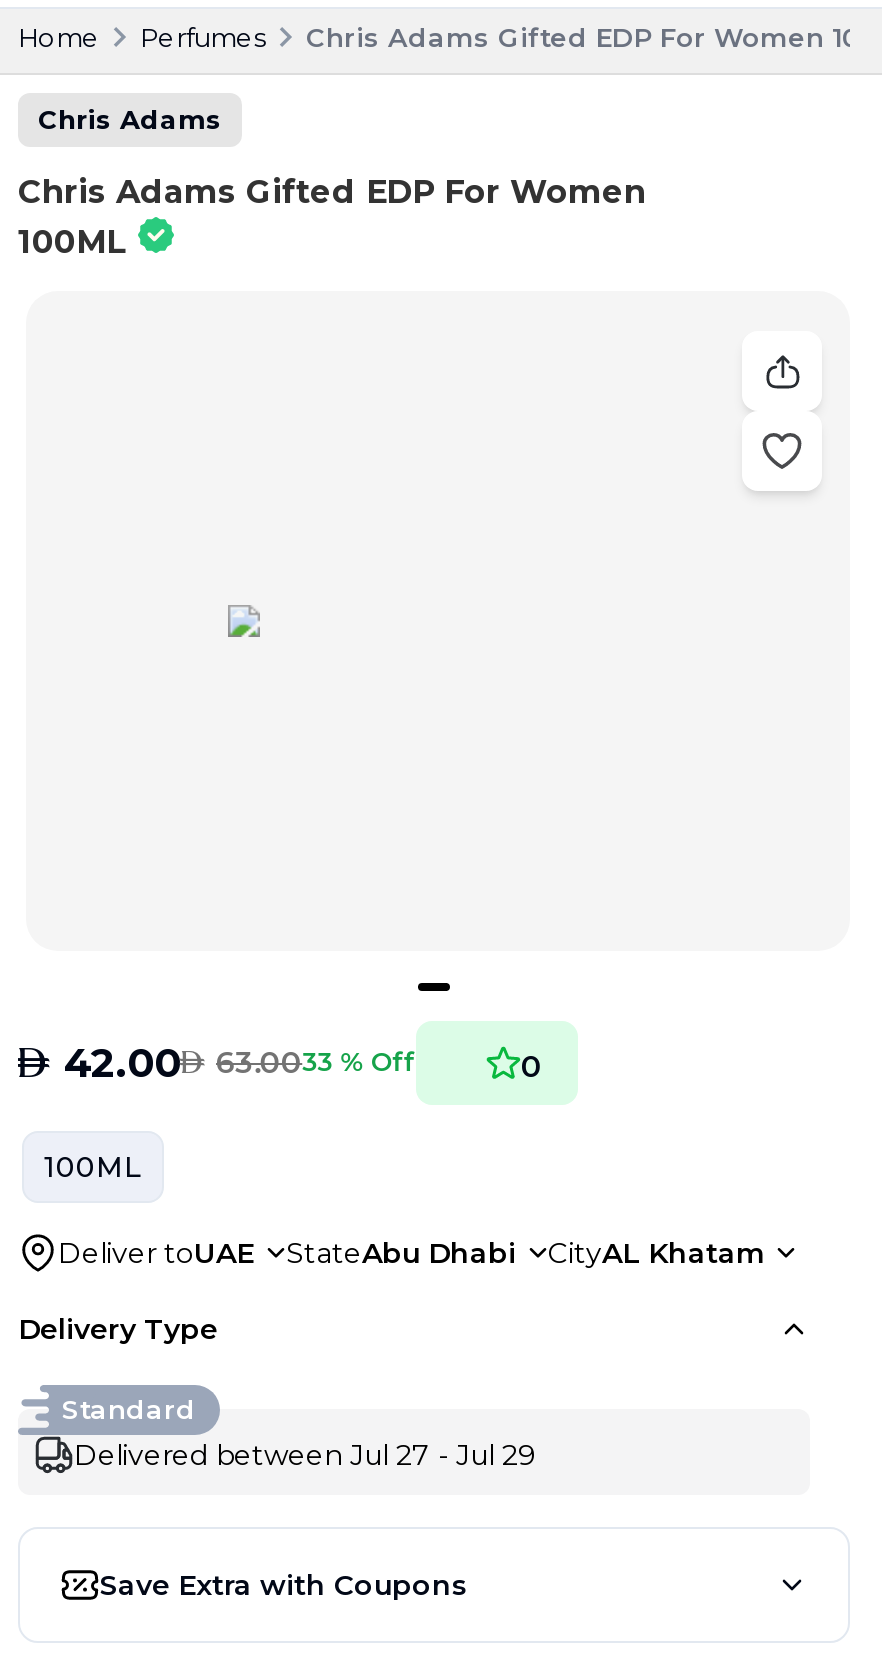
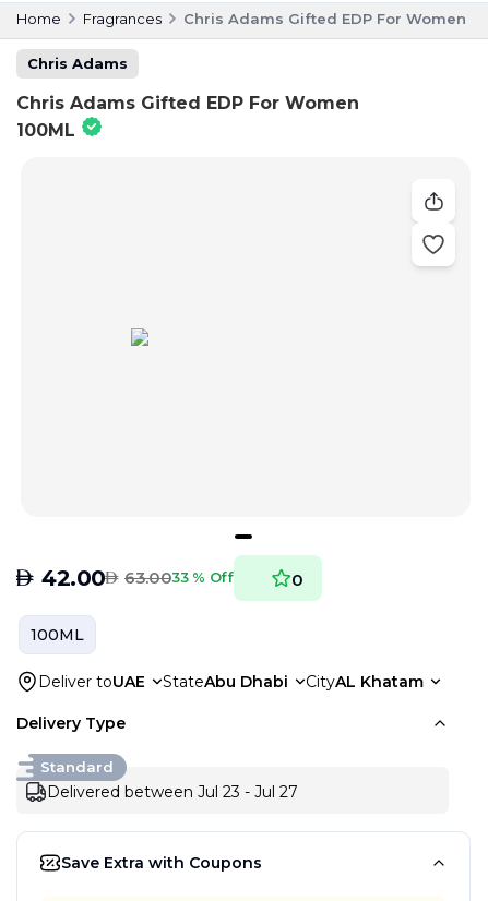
[140,20,266,52] Perfumes -> [83,9,162,27] Fragrances
[74,1436,536,1472] Delivered between Jul 27 - Jul 29 -> [47,782,298,801] Delivered between Jul 23 - Jul 27

